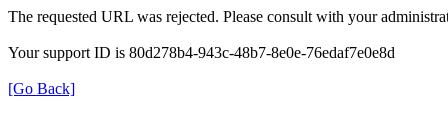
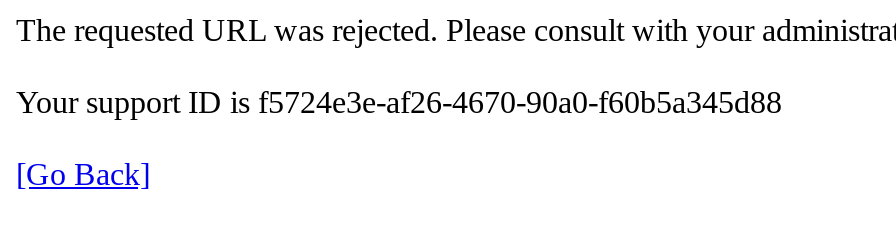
[8,44,395,61] Your support ID is 80d278b4-943c-48b7-8e0e-76edaf7e0e8d -> [16,85,782,119] Your support ID is f5724e3e-af26-4670-90a0-f60b5a345d88

